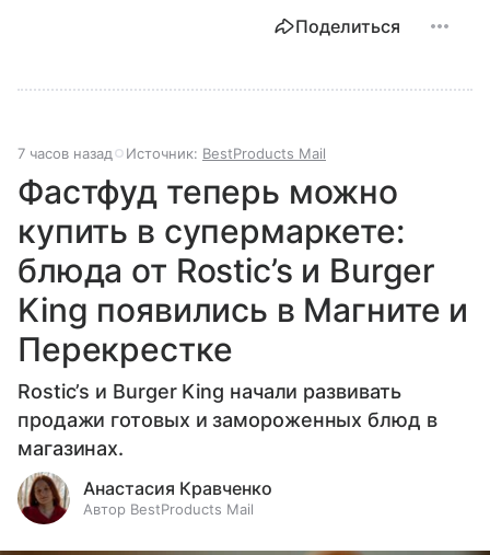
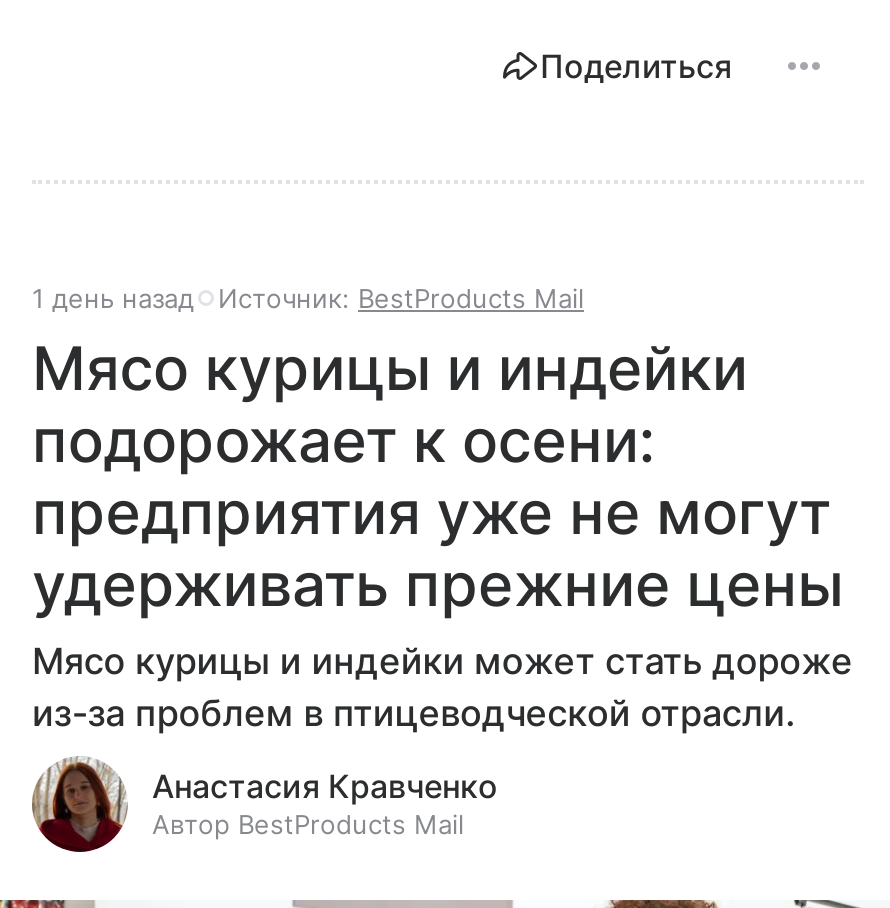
[17,145,326,163] 7 часов назад Источник: BestProducts Mail -> [32,283,584,315] 1 день назад Источник: BestProducts Mail
[17,172,468,460] Фастфуд теперь можно | купить в супермаркете: | блюда от Rostic’s и Burger | King появились в Магните и | Перекрестке | Rostic’s и Burger King начали развивать | продажи готовых и замороженных блюд в | магазинах. -> [32,333,853,735] Мясо курицы и индейки | подорожает к осени: | предприятия уже не могут | удерживать прежние цены | Мясо курицы и индейки может стать дороже | из-за проблем в птицеводческой отрасли.

